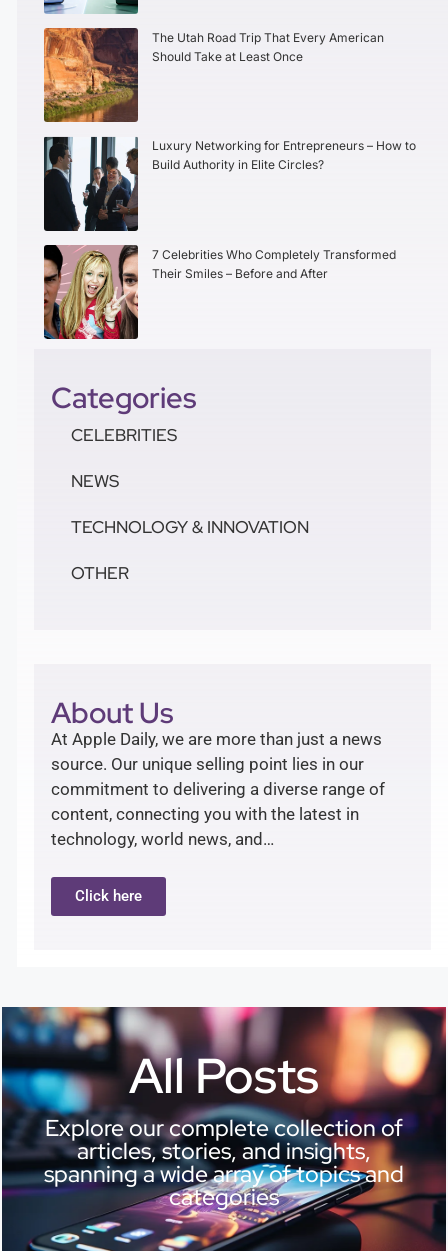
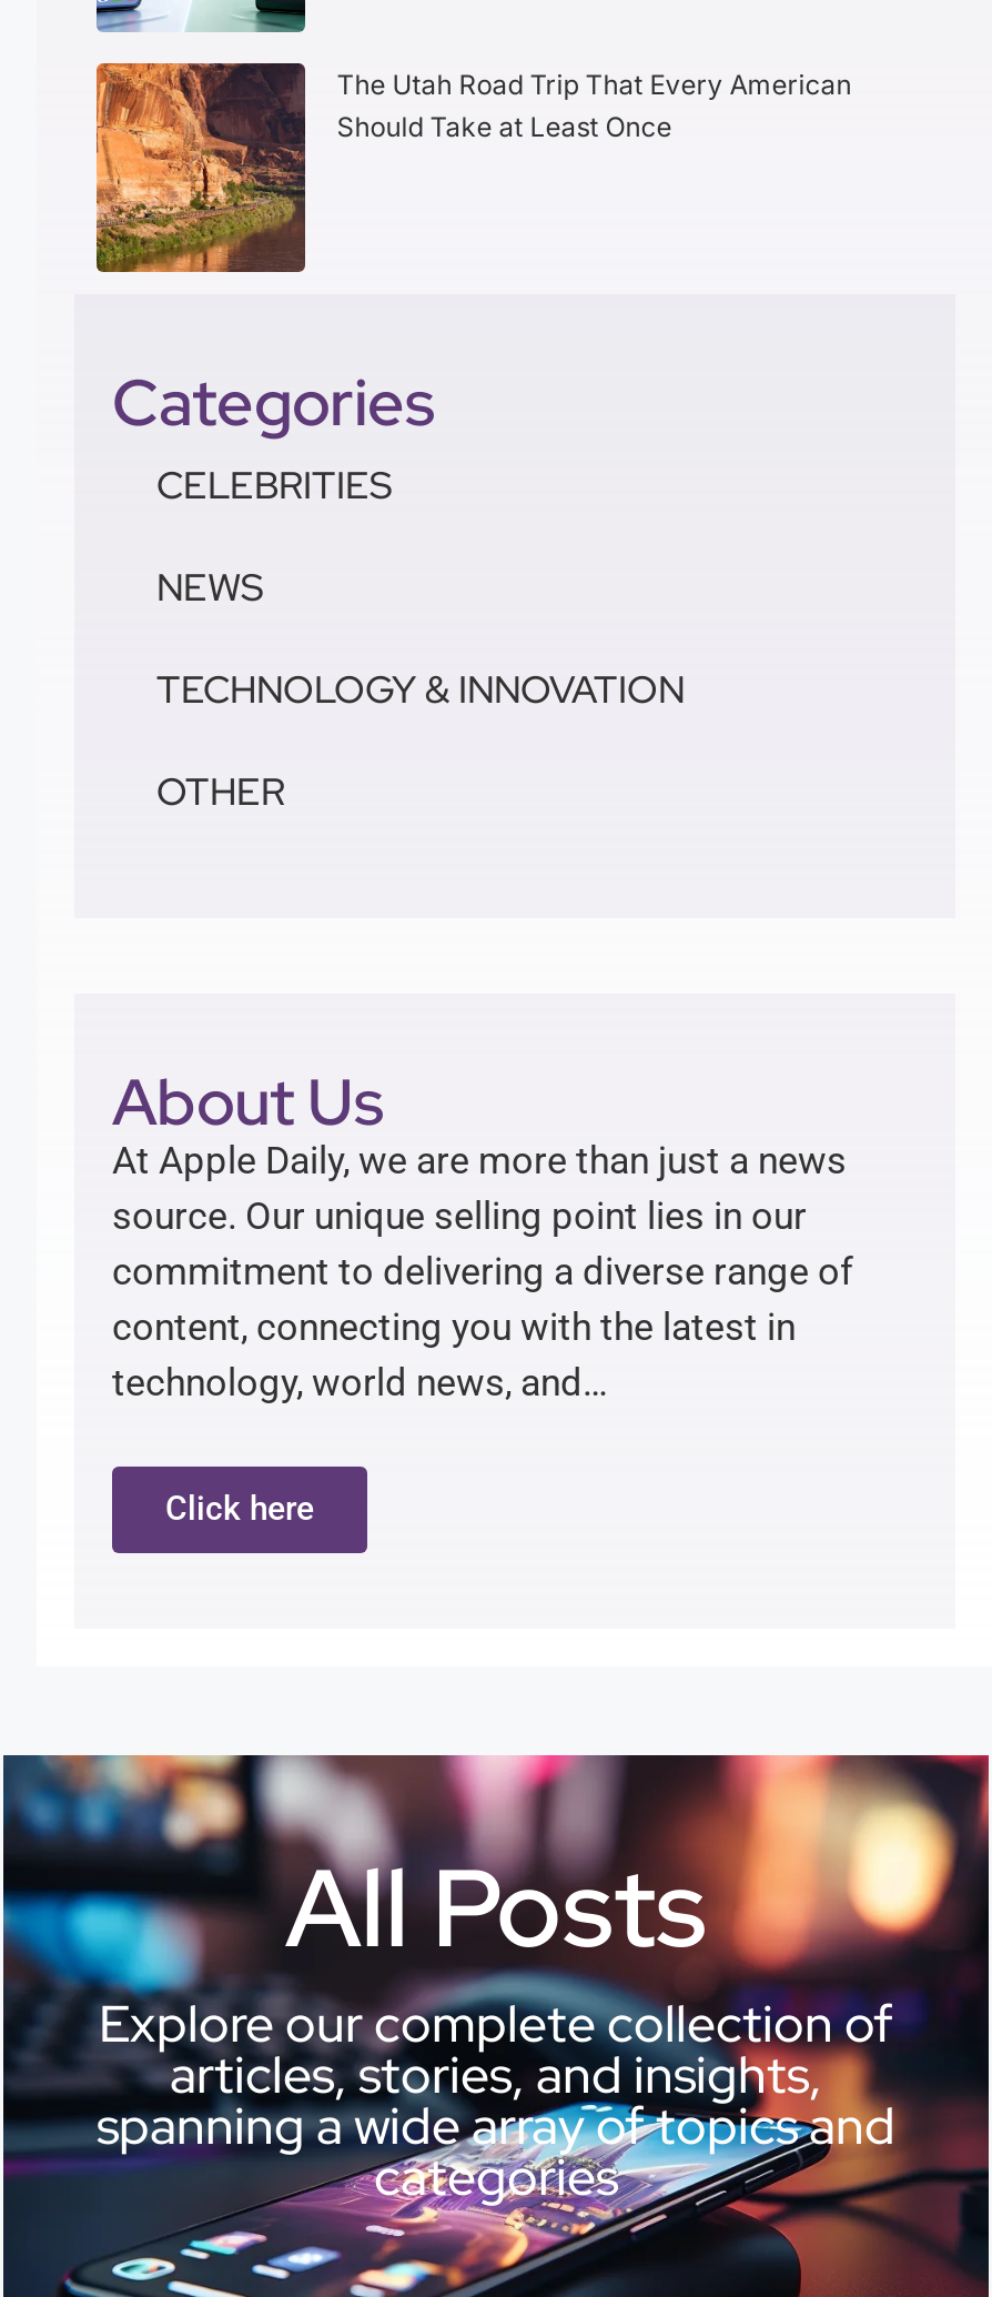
[43,136,416,232] [image] | Luxury Networking for Entrepreneurs – How to | Build Authority in Elite Circles? -> none
[43,244,396,340] [image] | 7 Celebrities Who Completely Transformed | Their Smiles – Before and After -> none

